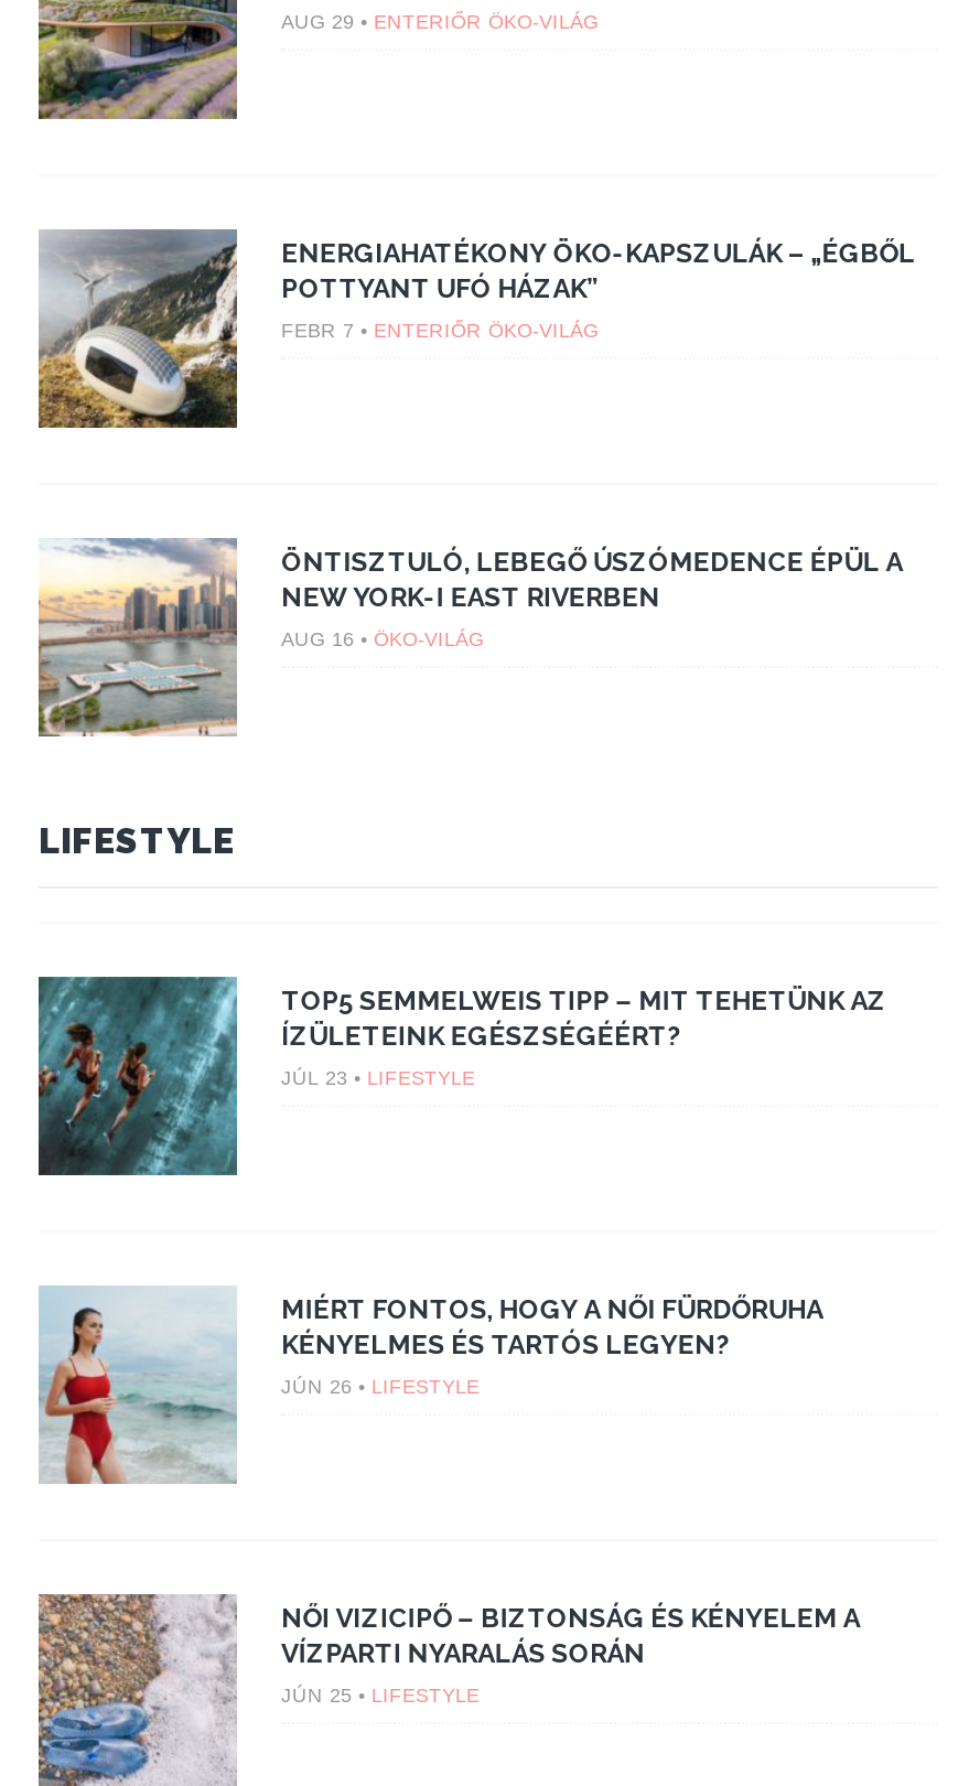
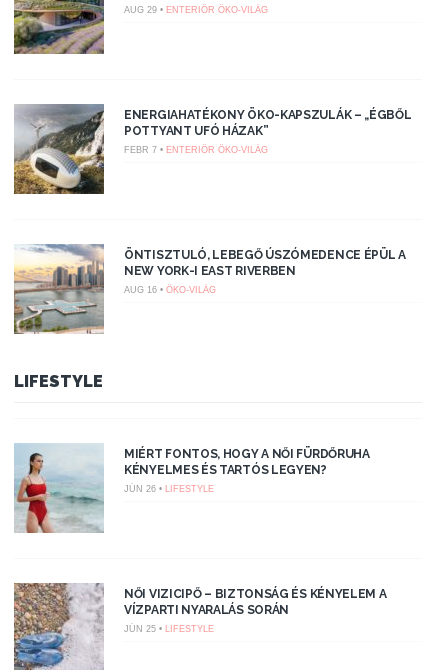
[36,975,887,1177] [image] | TOP5 SEMMELWEIS TIPP – MIT TEHETÜNK AZ | ÍZÜLETEINK EGÉSZSÉGÉÉRT? | JÚL 23 • LIFESTYLE -> none

